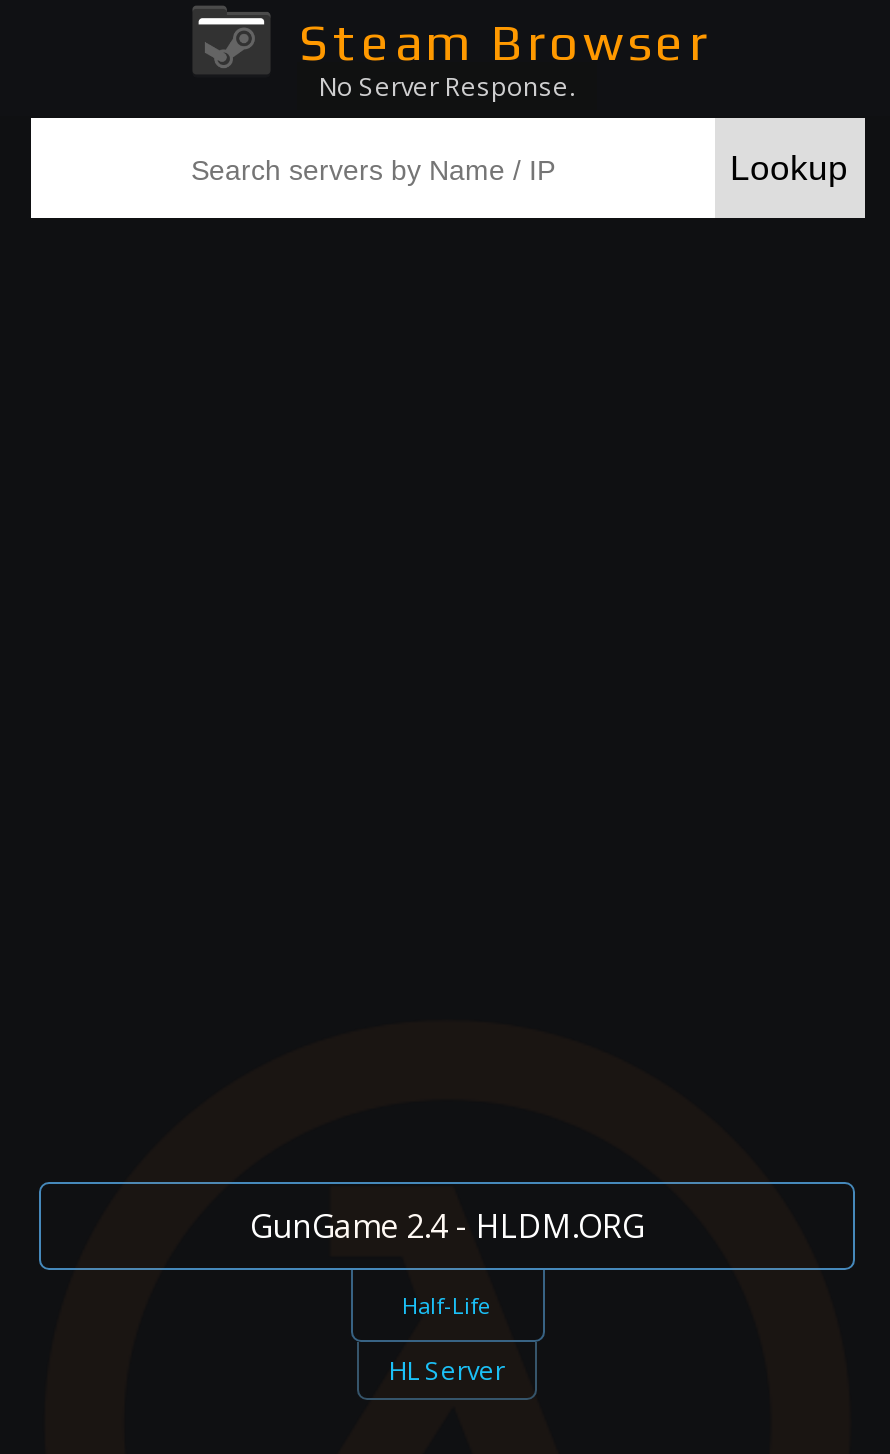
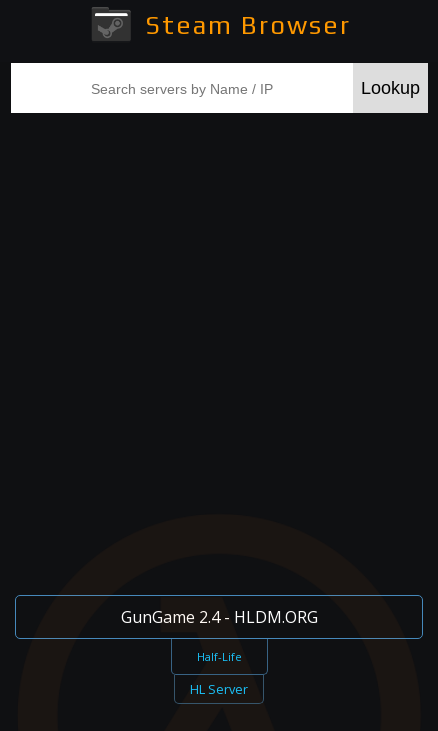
[319,68,575,104] No Server Response. -> none

